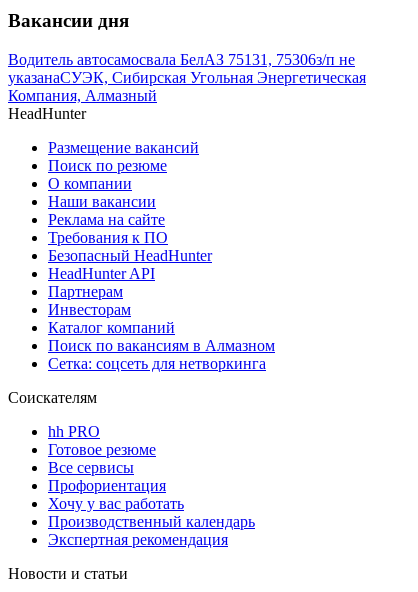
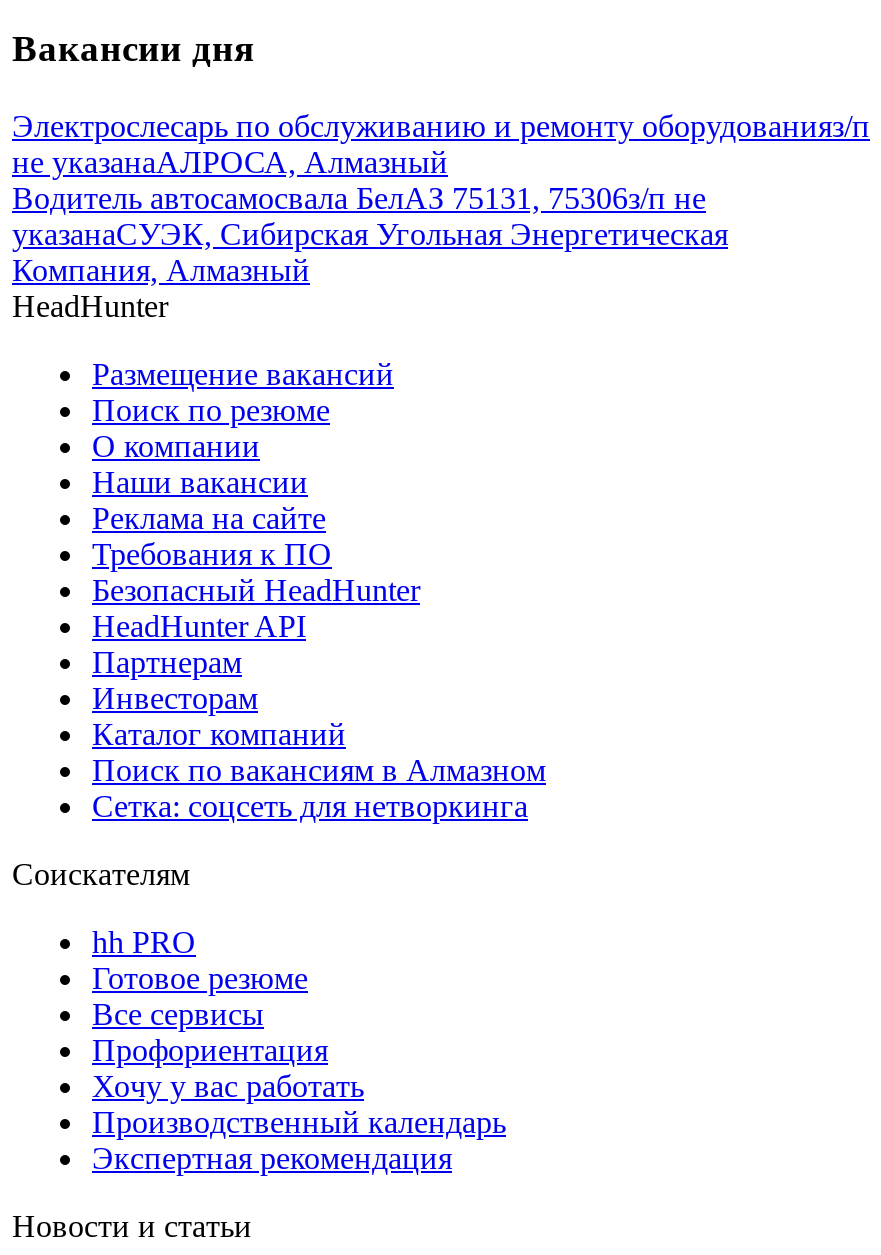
none -> [12,109,870,179] Электрослесарь по обслуживанию и ремонту оборудованияз/п | не указанаАЛРОСА, Алмазный

